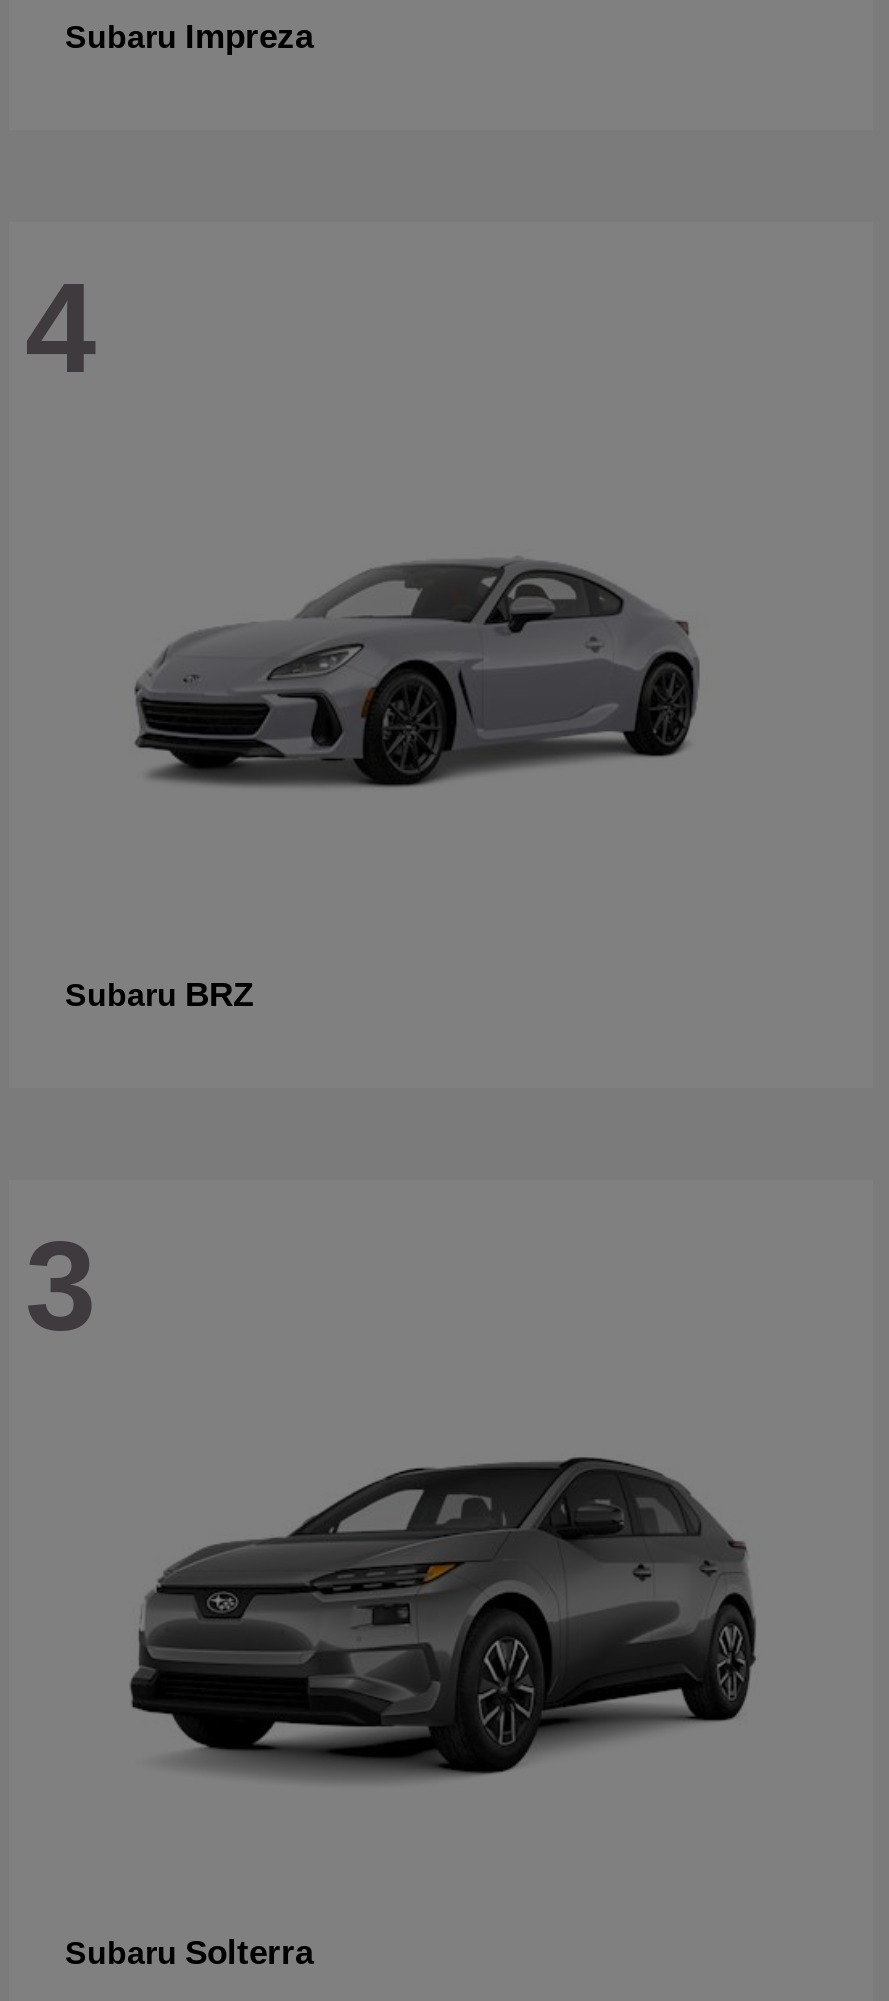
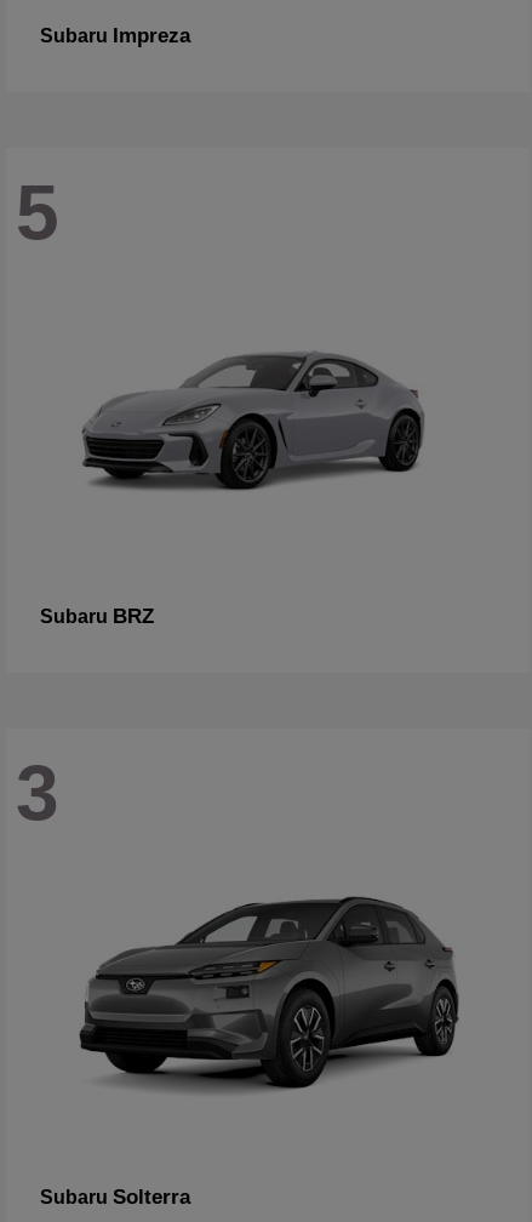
[25,256,97,400] 4 -> [16,168,59,256] 5

